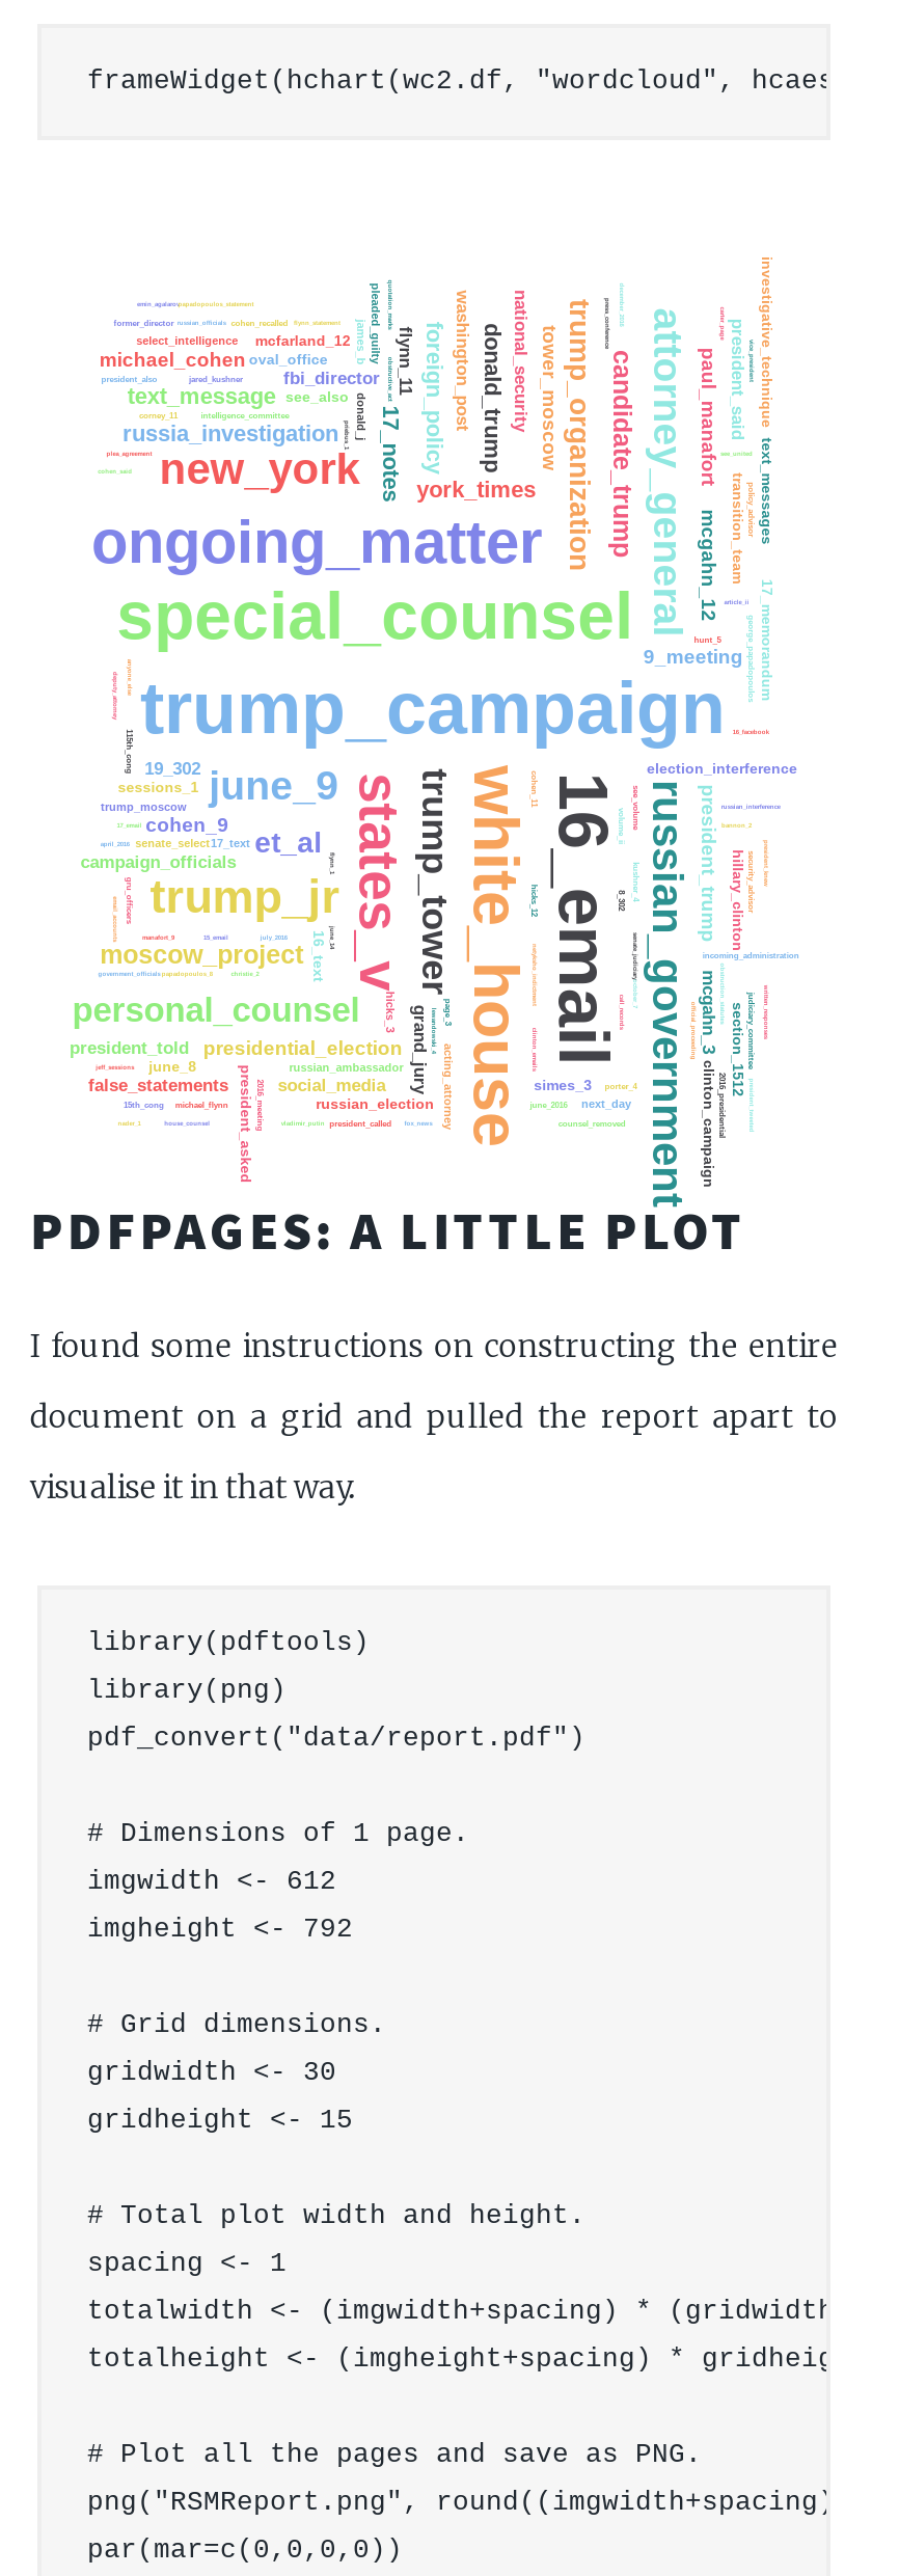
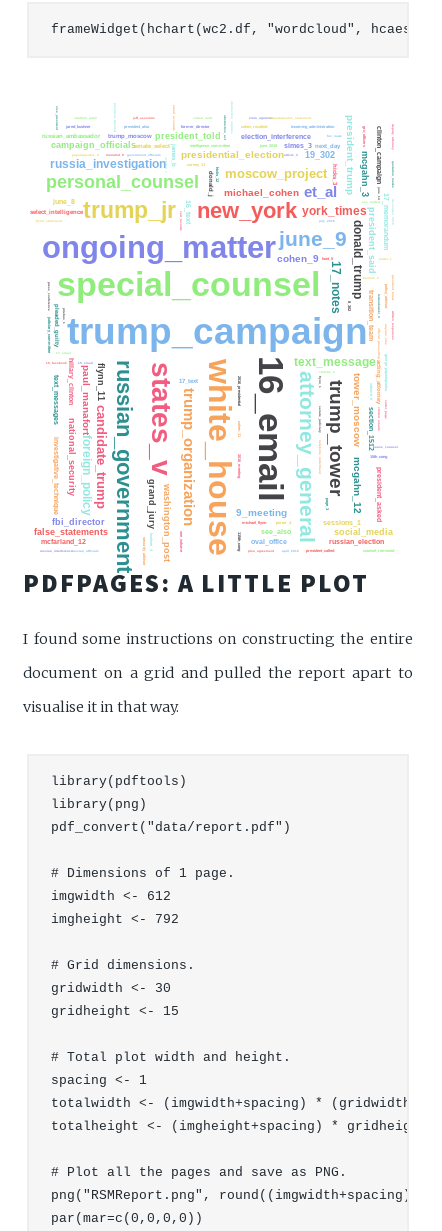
[46,244,799,1193] [image] -> [30,102,398,565] [image]

